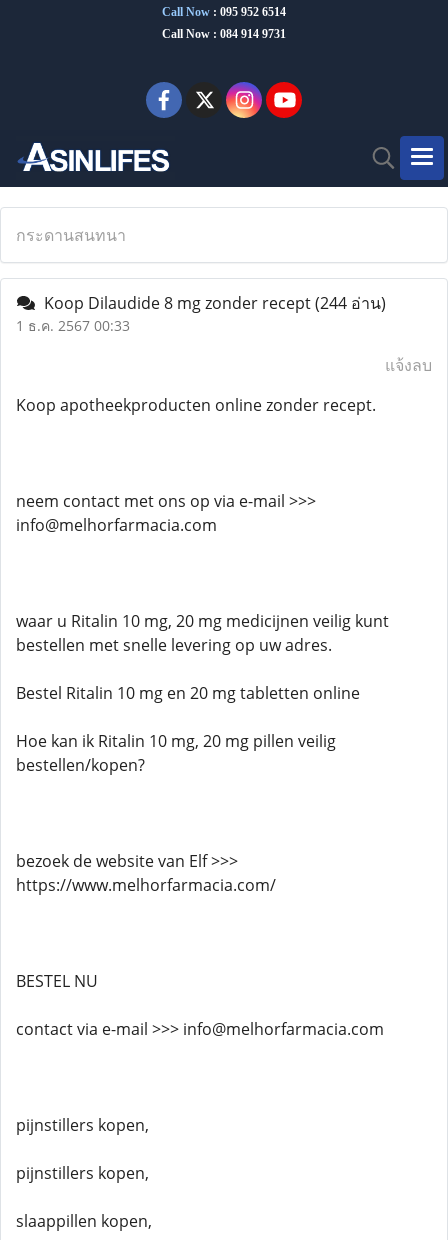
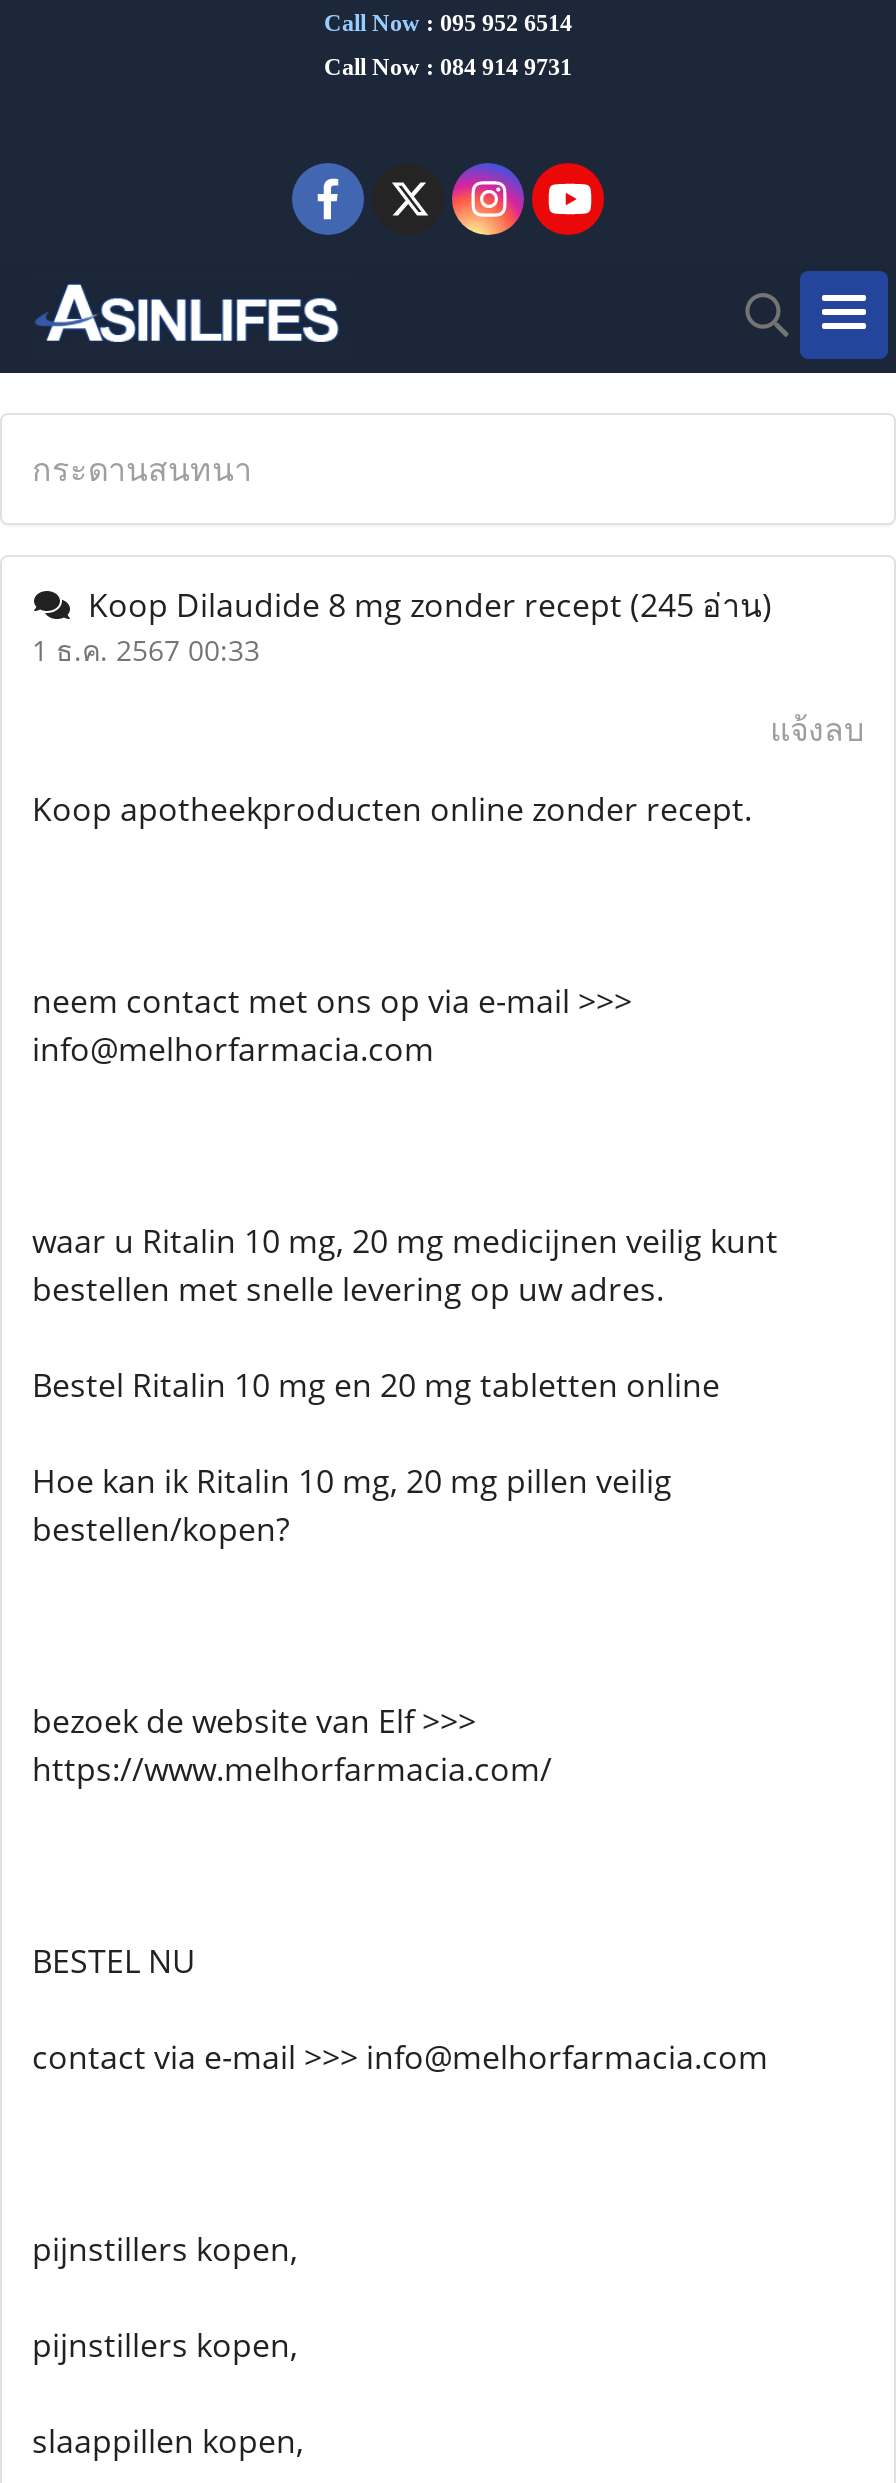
[36,292,386,314] Koop Dilaudide 8 mg zonder recept (244 อ่าน) -> [72,583,772,627] Koop Dilaudide 8 mg zonder recept (245 อ่าน)

